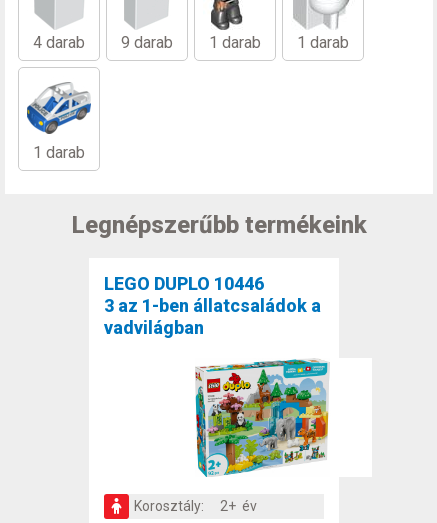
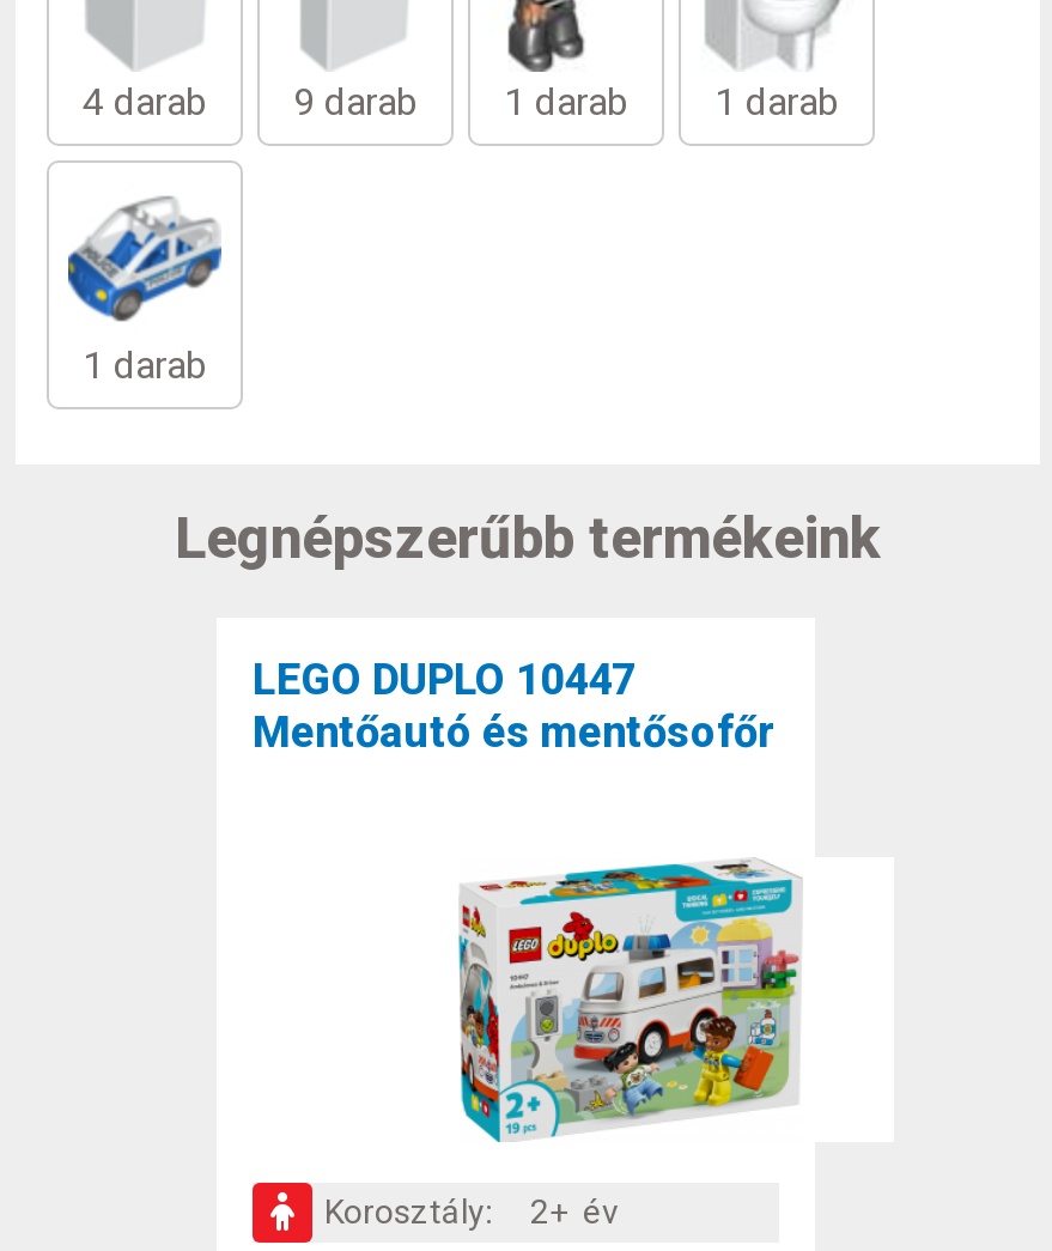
[104,273,321,338] LEGO DUPLO 10446 | 3 az 1-ben állatcsaládok a | vadvilágban -> [253,655,774,758] LEGO DUPLO 10447 | Mentőautó és mentősofőr
[190,359,332,475] [image] -> [456,862,801,1135] [image]

